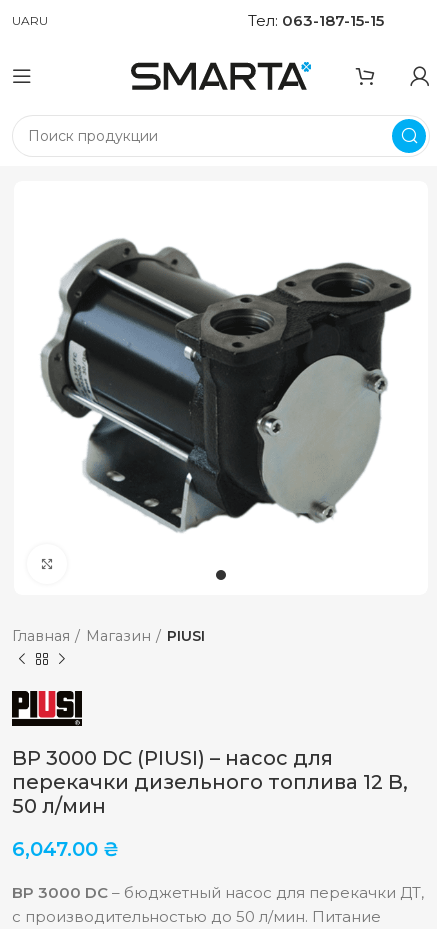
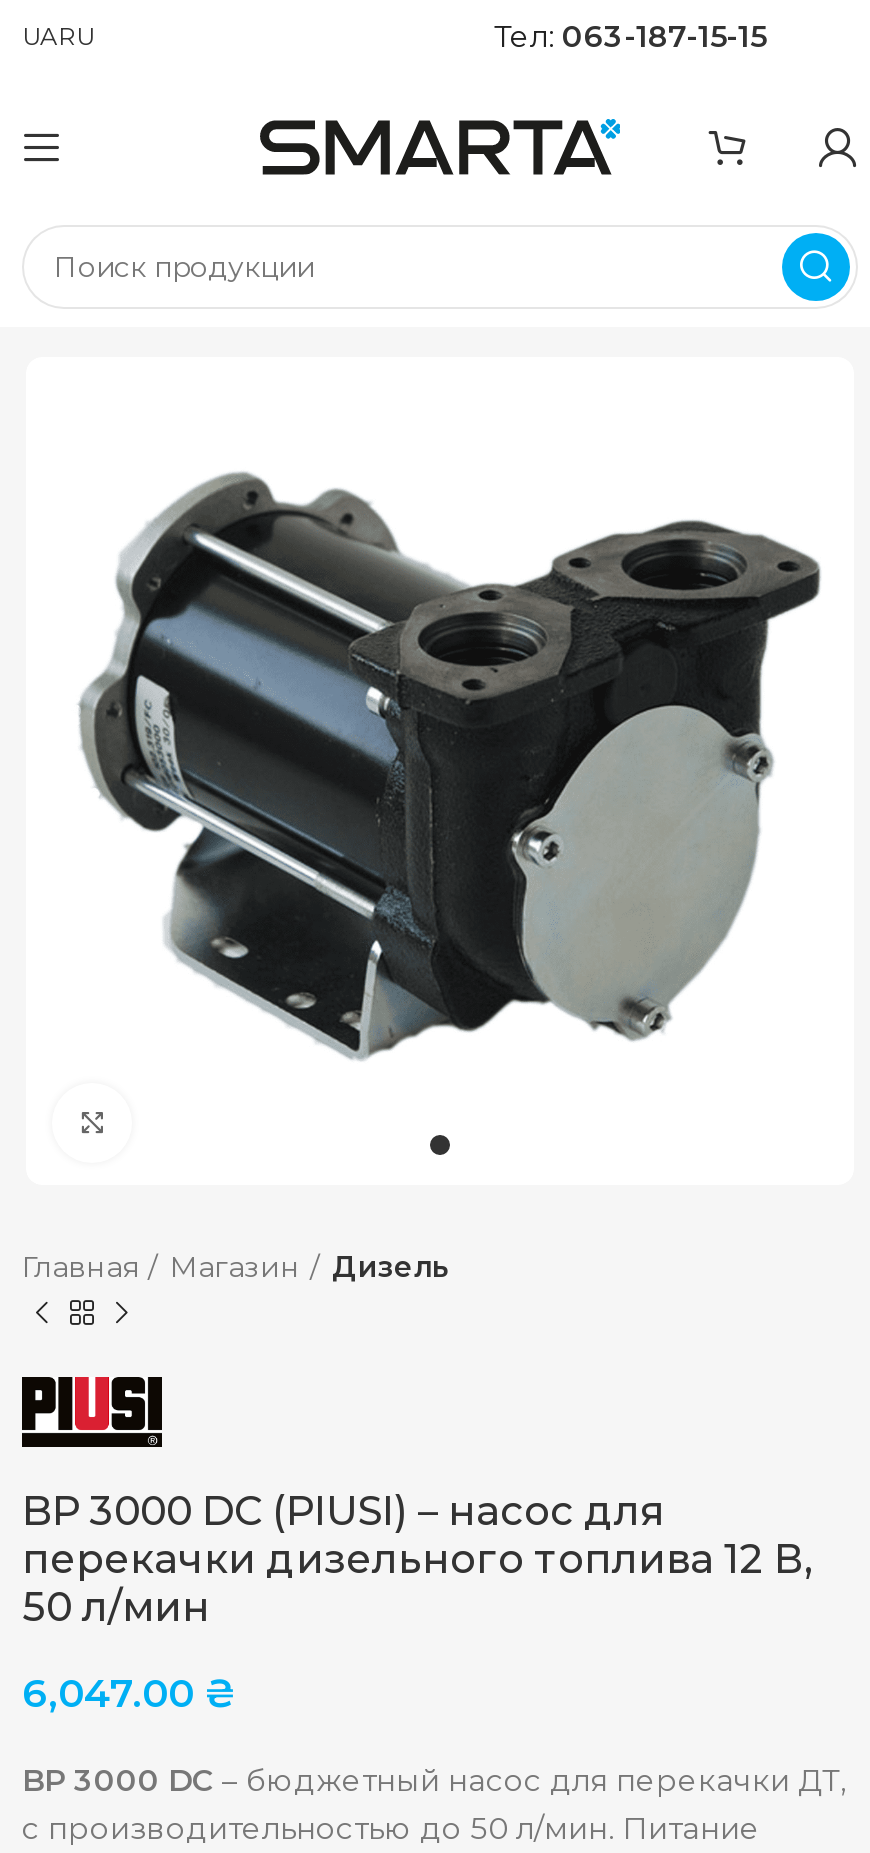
[167,627,205,645] PIUSI -> [332,1249,448,1285] Дизель

